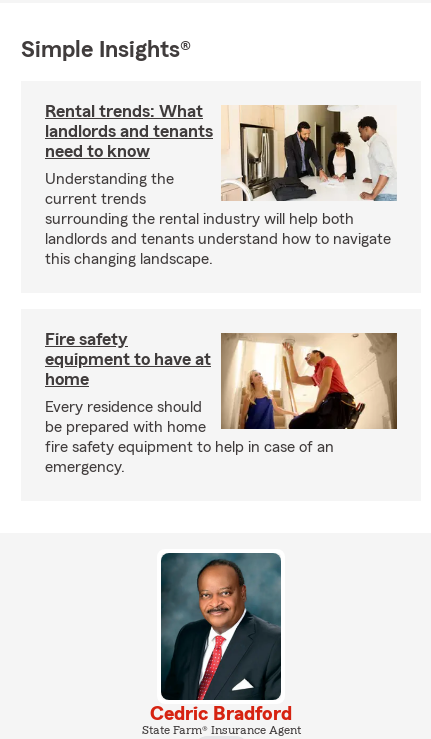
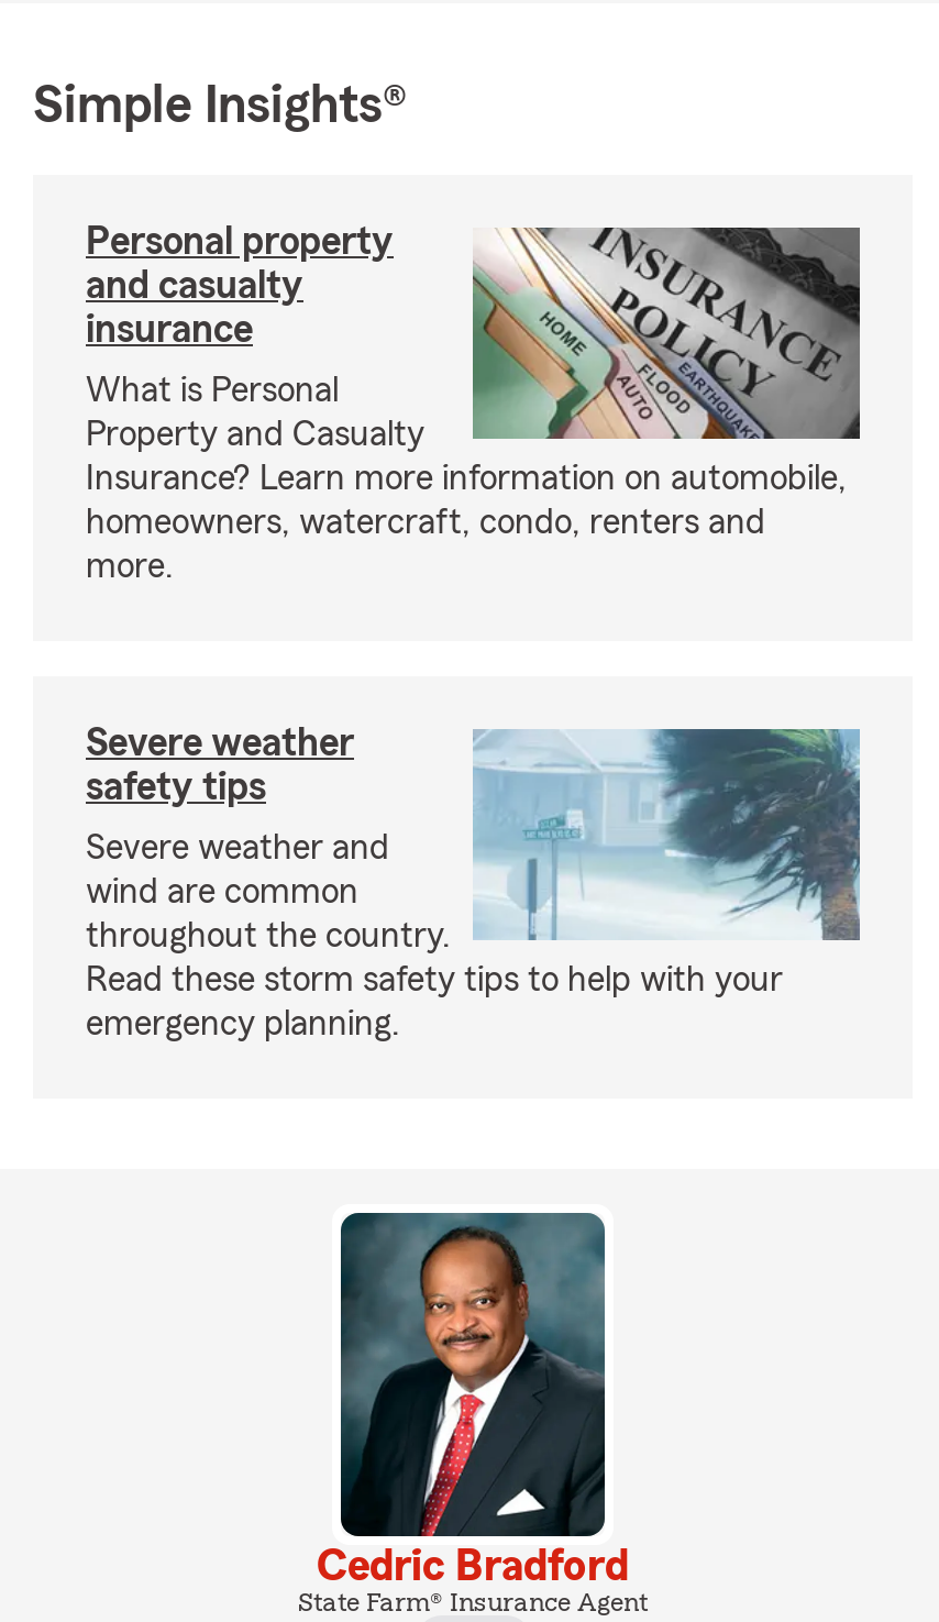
[45,102,213,160] Rental trends: What | landlords and tenants | need to know -> [86,221,394,348] Personal property | and casualty | insurance
[45,105,397,267] [image] | Understanding the | current trends | surrounding the rental industry will help both | landlords and tenants understand how to navigate | this changing landscape. -> [86,225,862,583] [image] | What is Personal | Property and Casualty | Insurance? Learn more information on automobile, | homeowners, watercraft, condo, renters and | more.
[45,330,211,388] Fire safety | equipment to have at | home -> [86,722,354,806] Severe weather | safety tips
[45,332,398,475] [image] | Every residence should | be prepared with home | fire safety equipment to help in case of an | emergency. -> [86,727,862,1041] [image] | Severe weather and | wind are common | throughout the country. | Read these storm safety tips to help with your | emergency planning.

